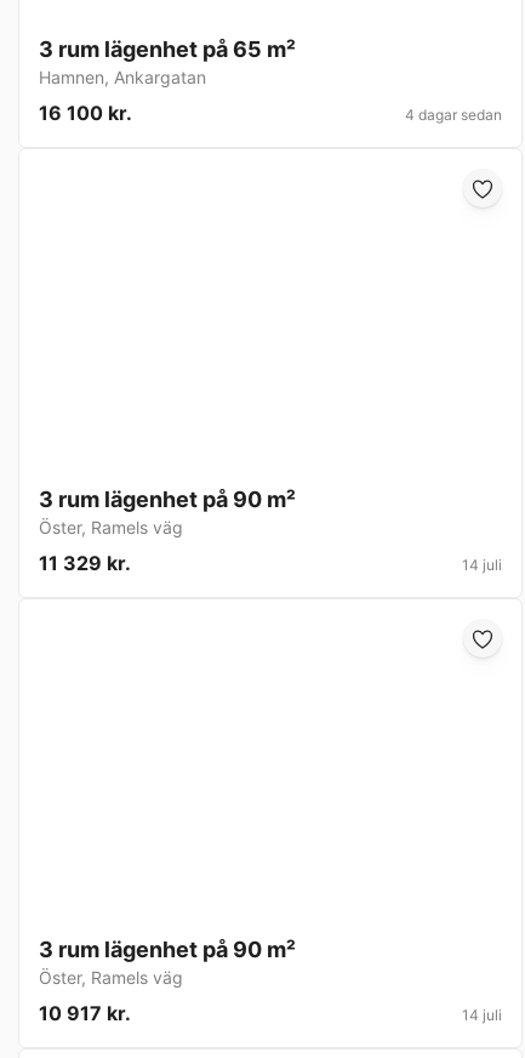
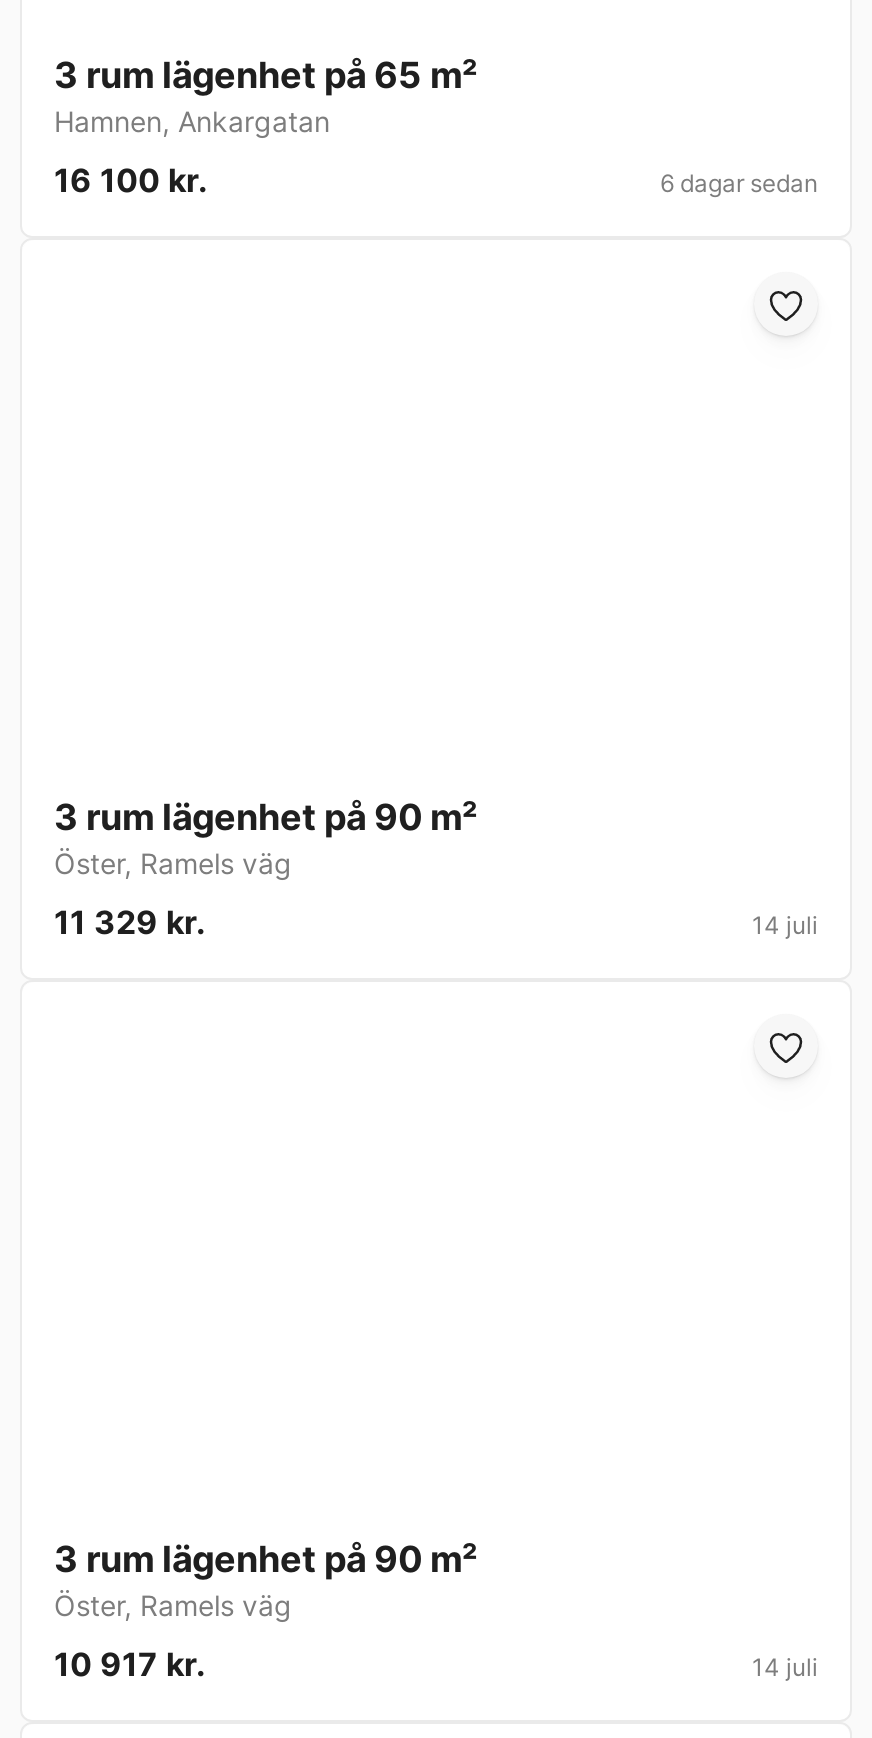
[405,106,502,124] 4 dagar sedan -> [660,169,818,199] 6 dagar sedan

